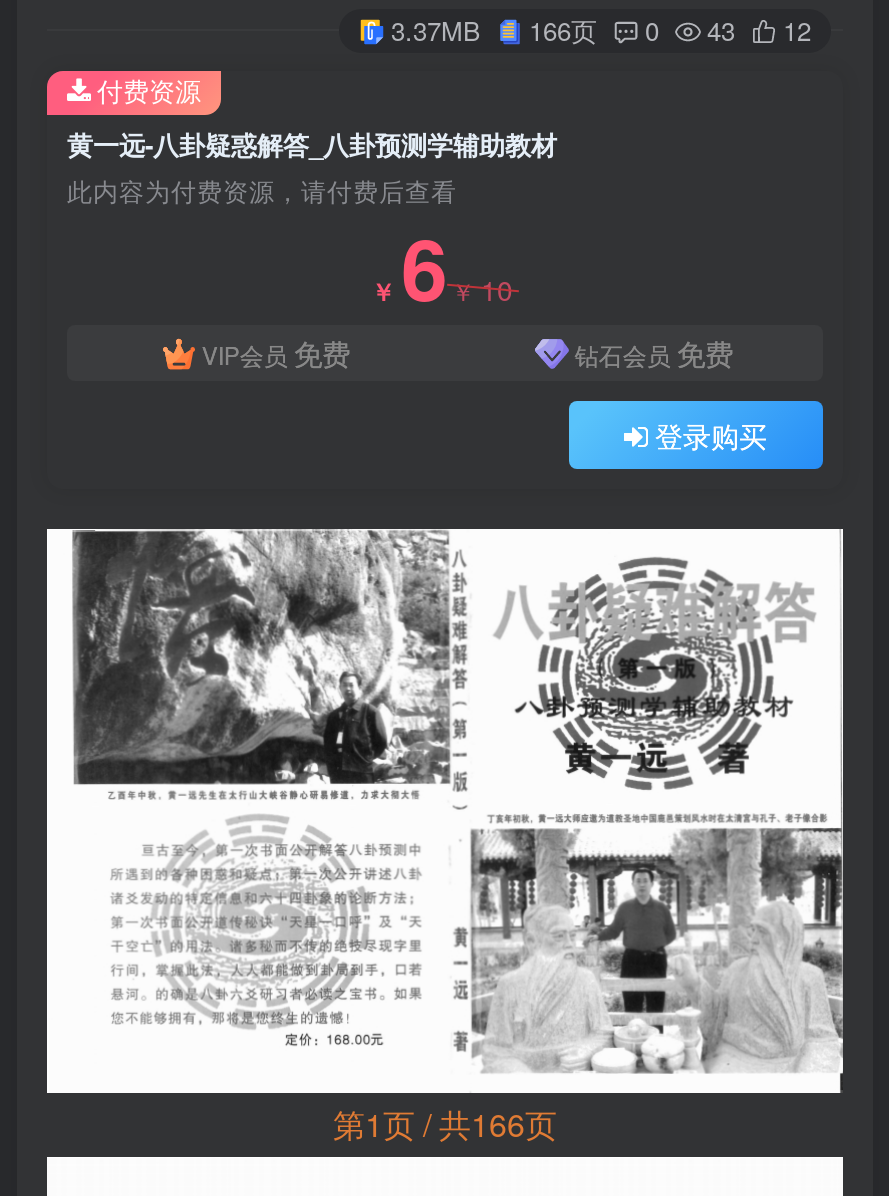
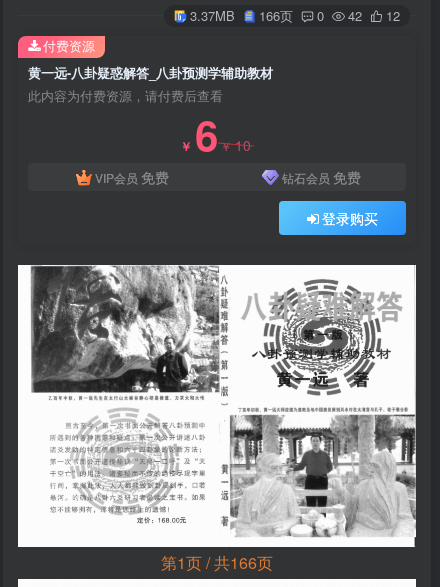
[391,11,811,49] 3.37MB 166页 0 43 12 -> [190,6,400,25] 3.37MB 166页 0 42 12

